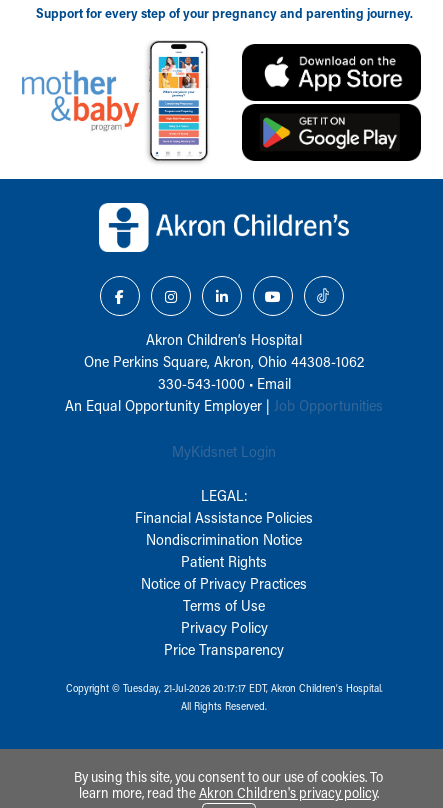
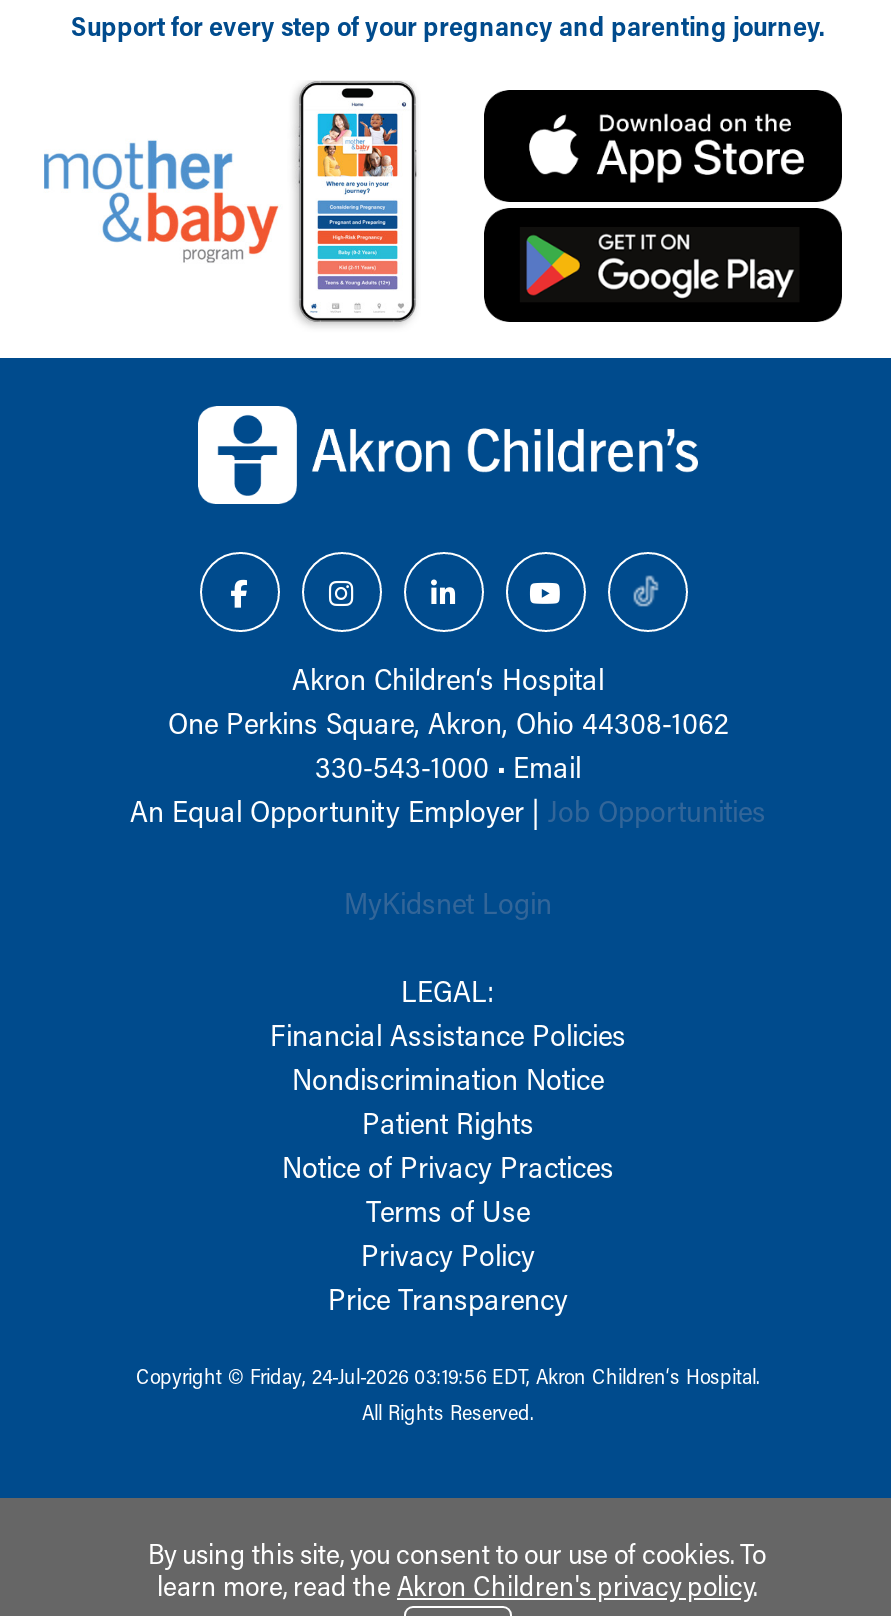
[65,681,382,695] Copyright © Tuesday, 21-Jul-2026 20:17:17 EDT, Akron Children‘s Hospital. -> [136,1362,760,1390] Copyright © Friday, 24-Jul-2026 03:19:56 EDT, Akron Children‘s Hospital.

